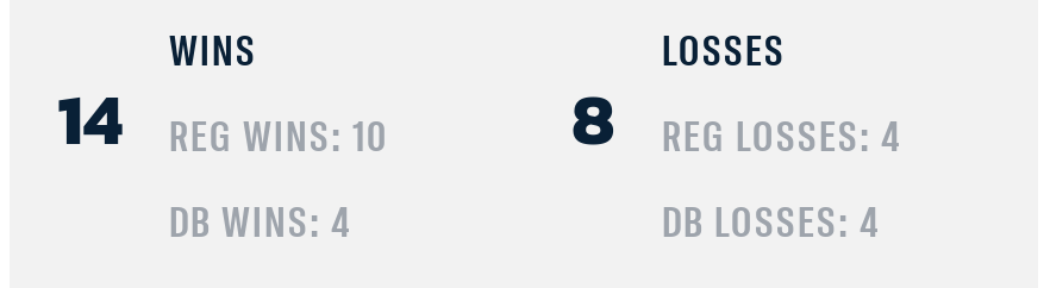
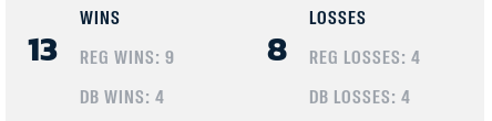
[57,65,121,172] 14 -> [28,24,58,73] 13
[169,118,388,161] REG WINS: 10 -> [80,49,175,68] REG WINS: 9

